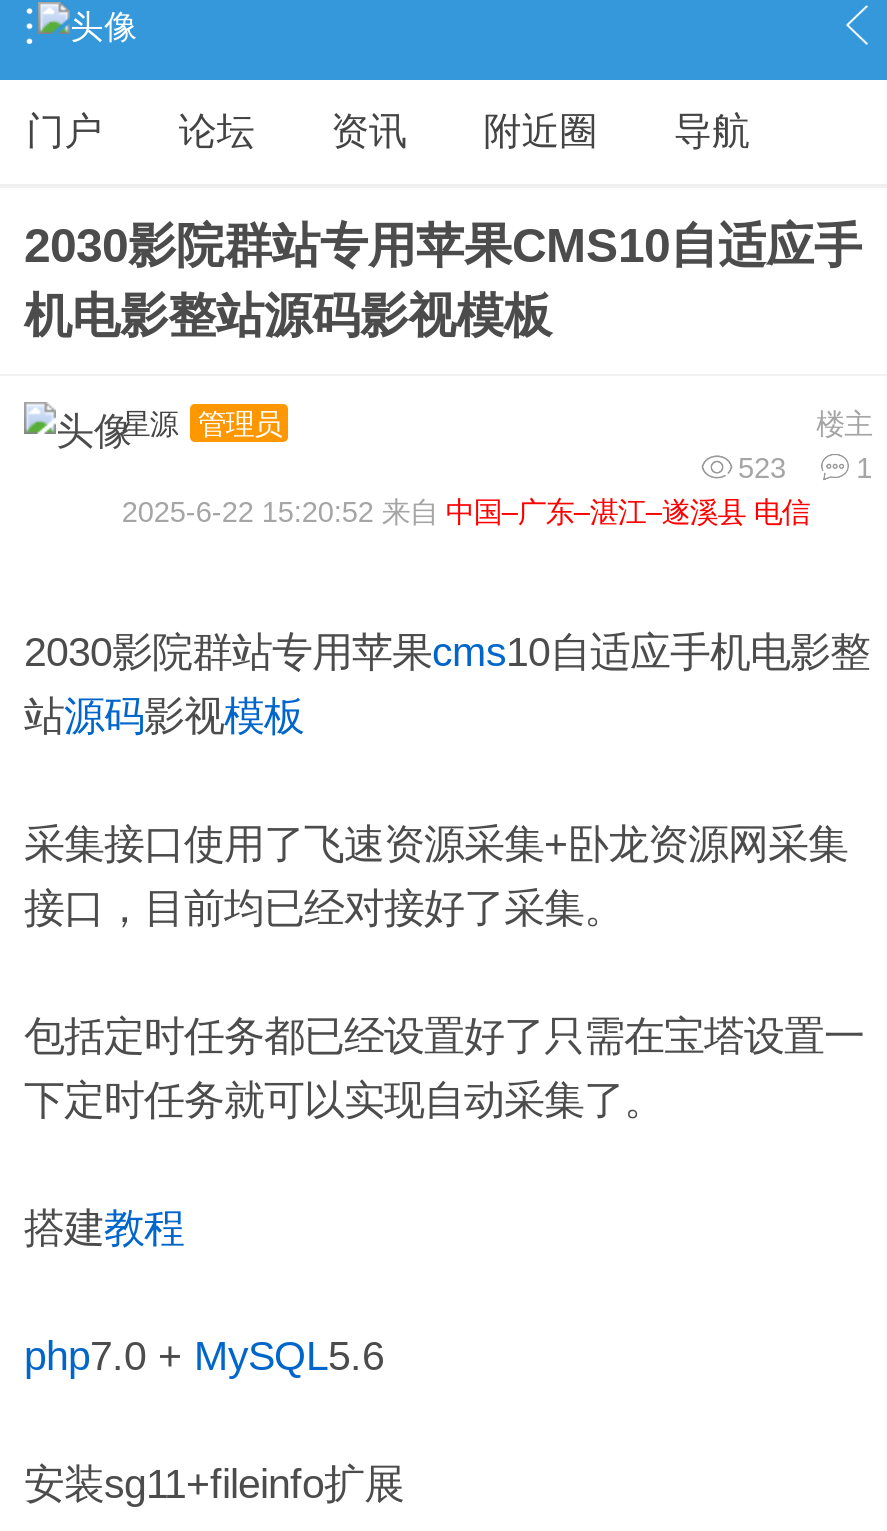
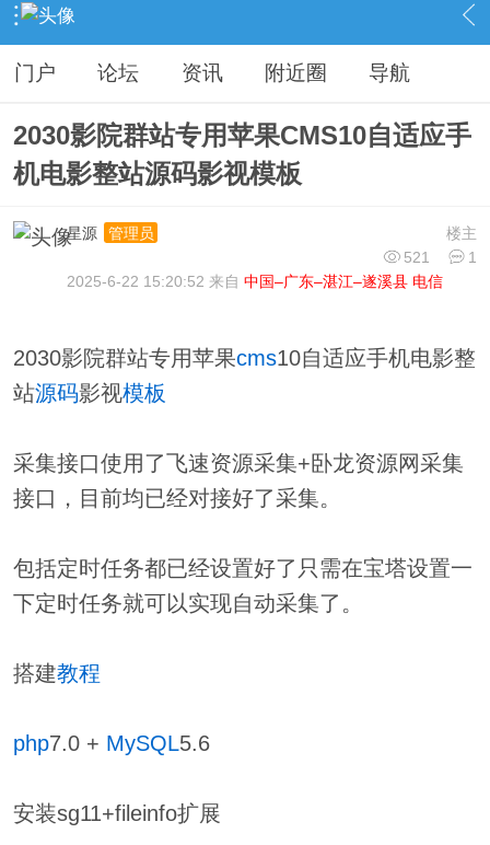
[738,451,872,483] 523 1 -> [404,248,477,265] 521 1

